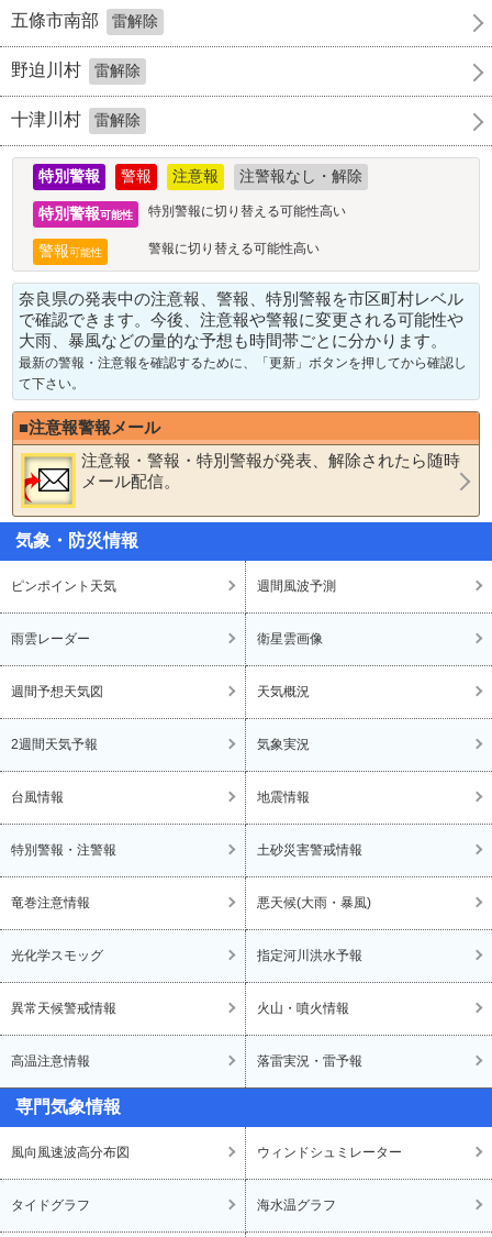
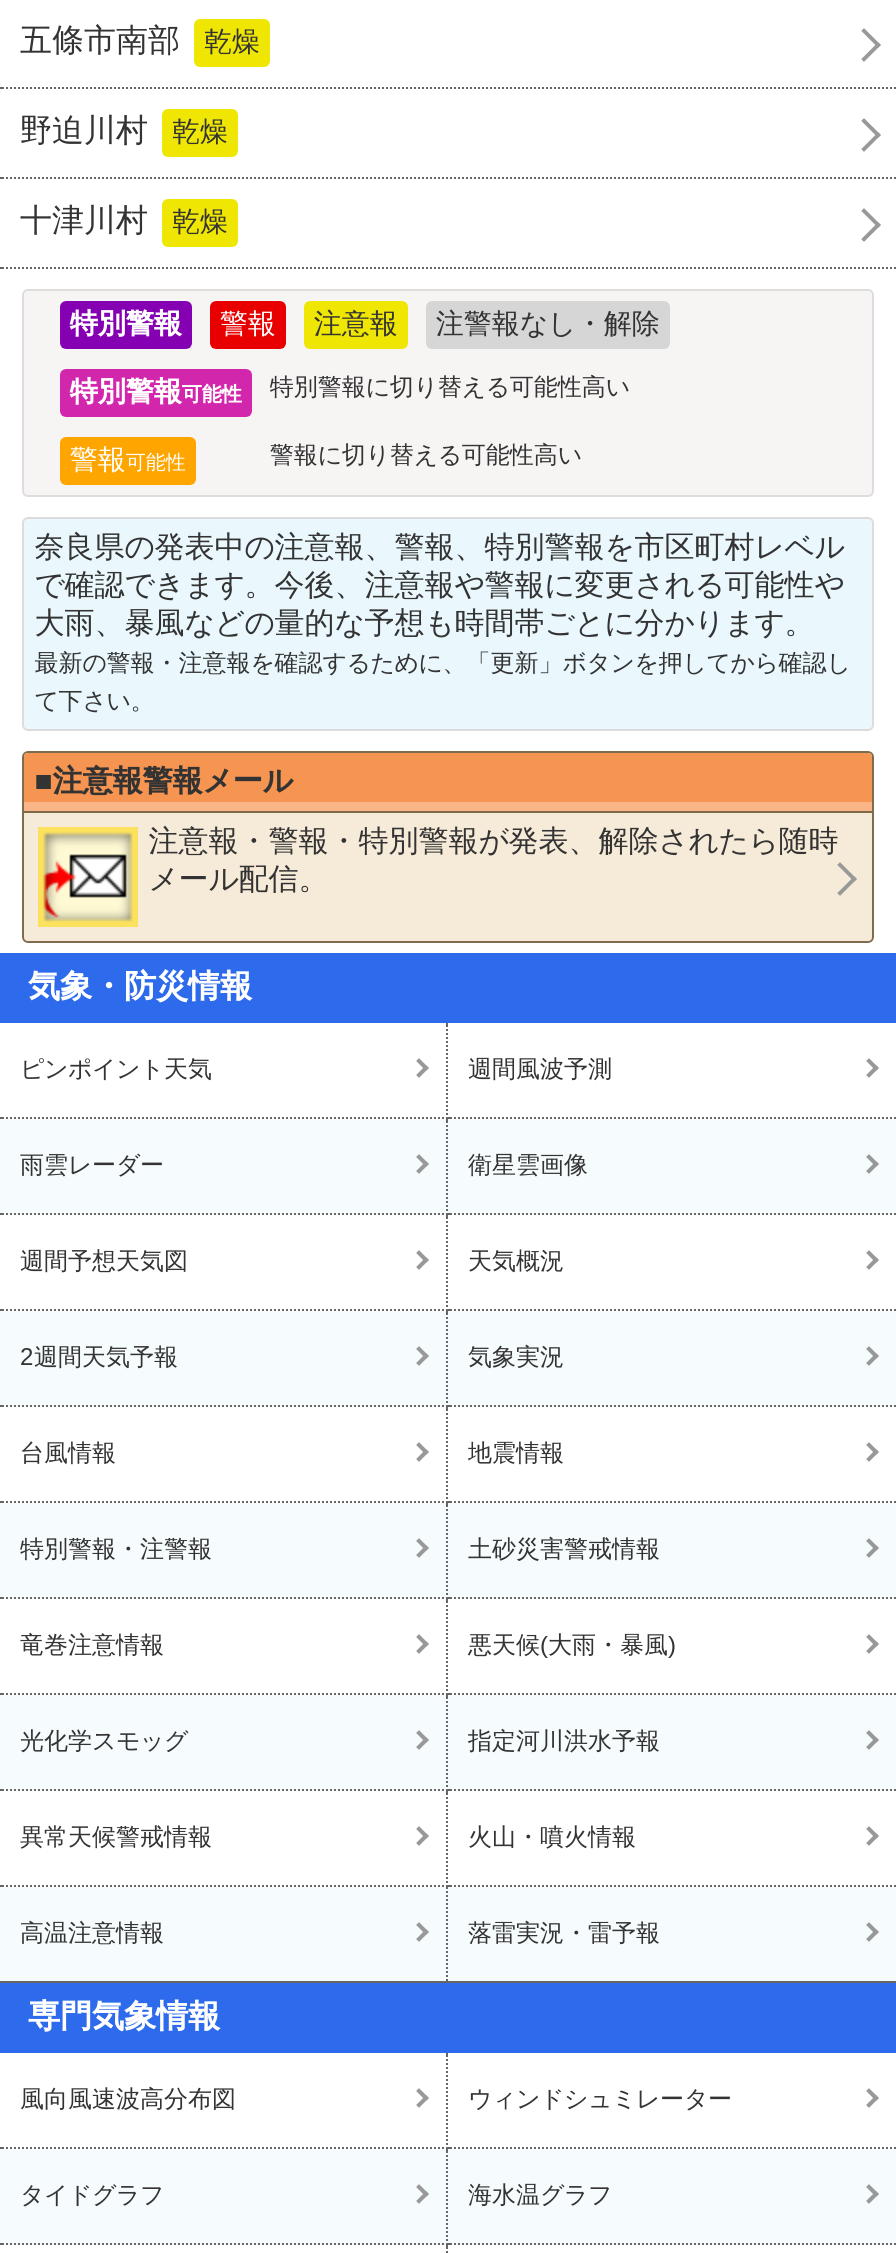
[112,12,158,30] 雷解除 -> [204,25,260,57] 乾燥
[94,62,141,79] 雷解除 -> [172,115,228,147] 乾燥
[94,111,141,129] 雷解除 -> [172,205,228,237] 乾燥

